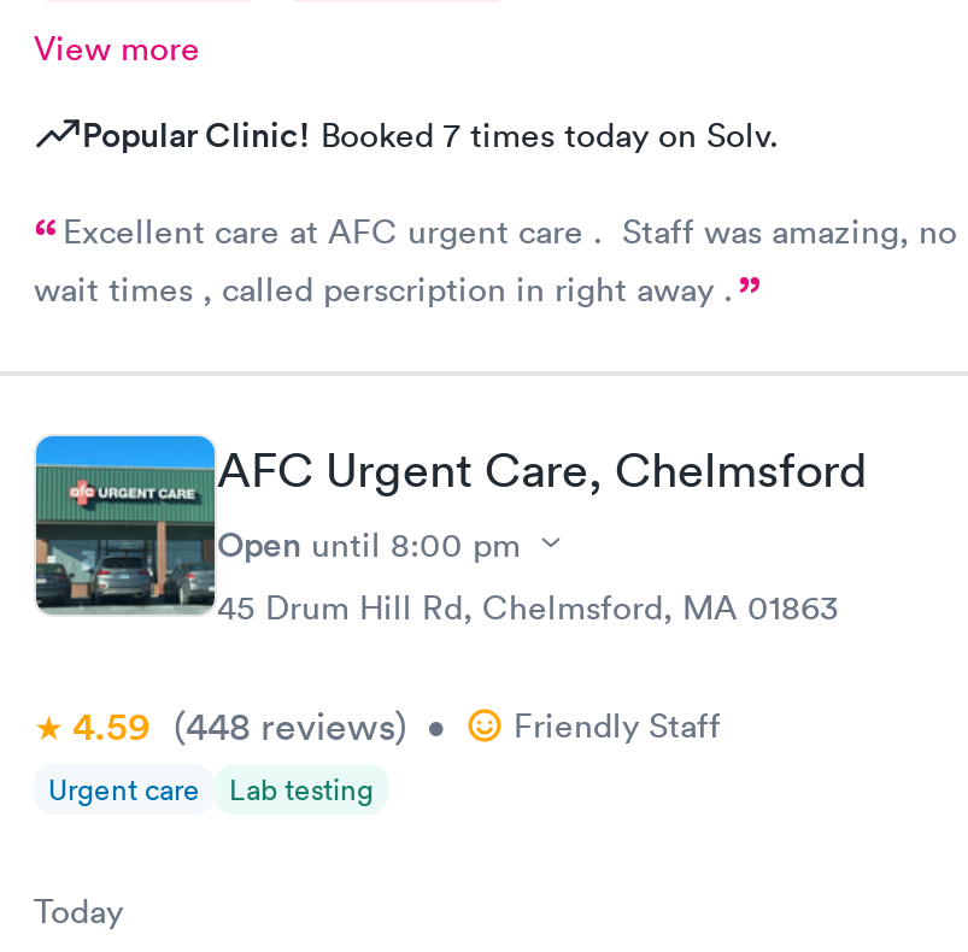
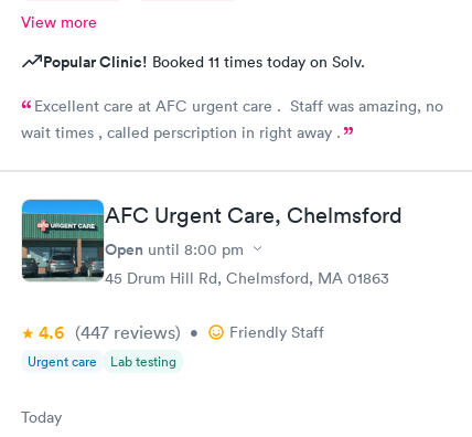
[82,111,779,159] Popular Clinic! Booked 7 times today on Solv. -> [43,51,365,73] Popular Clinic! Booked 11 times today on Solv.
[72,700,721,751] 4.59 (448 reviews) • Friendly Staff -> [39,321,324,344] 4.6 (447 reviews) • Friendly Staff

